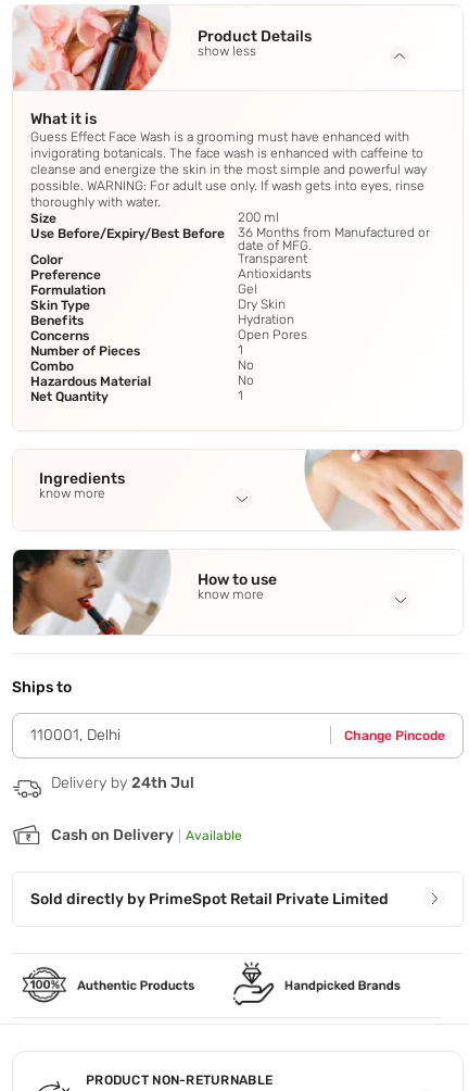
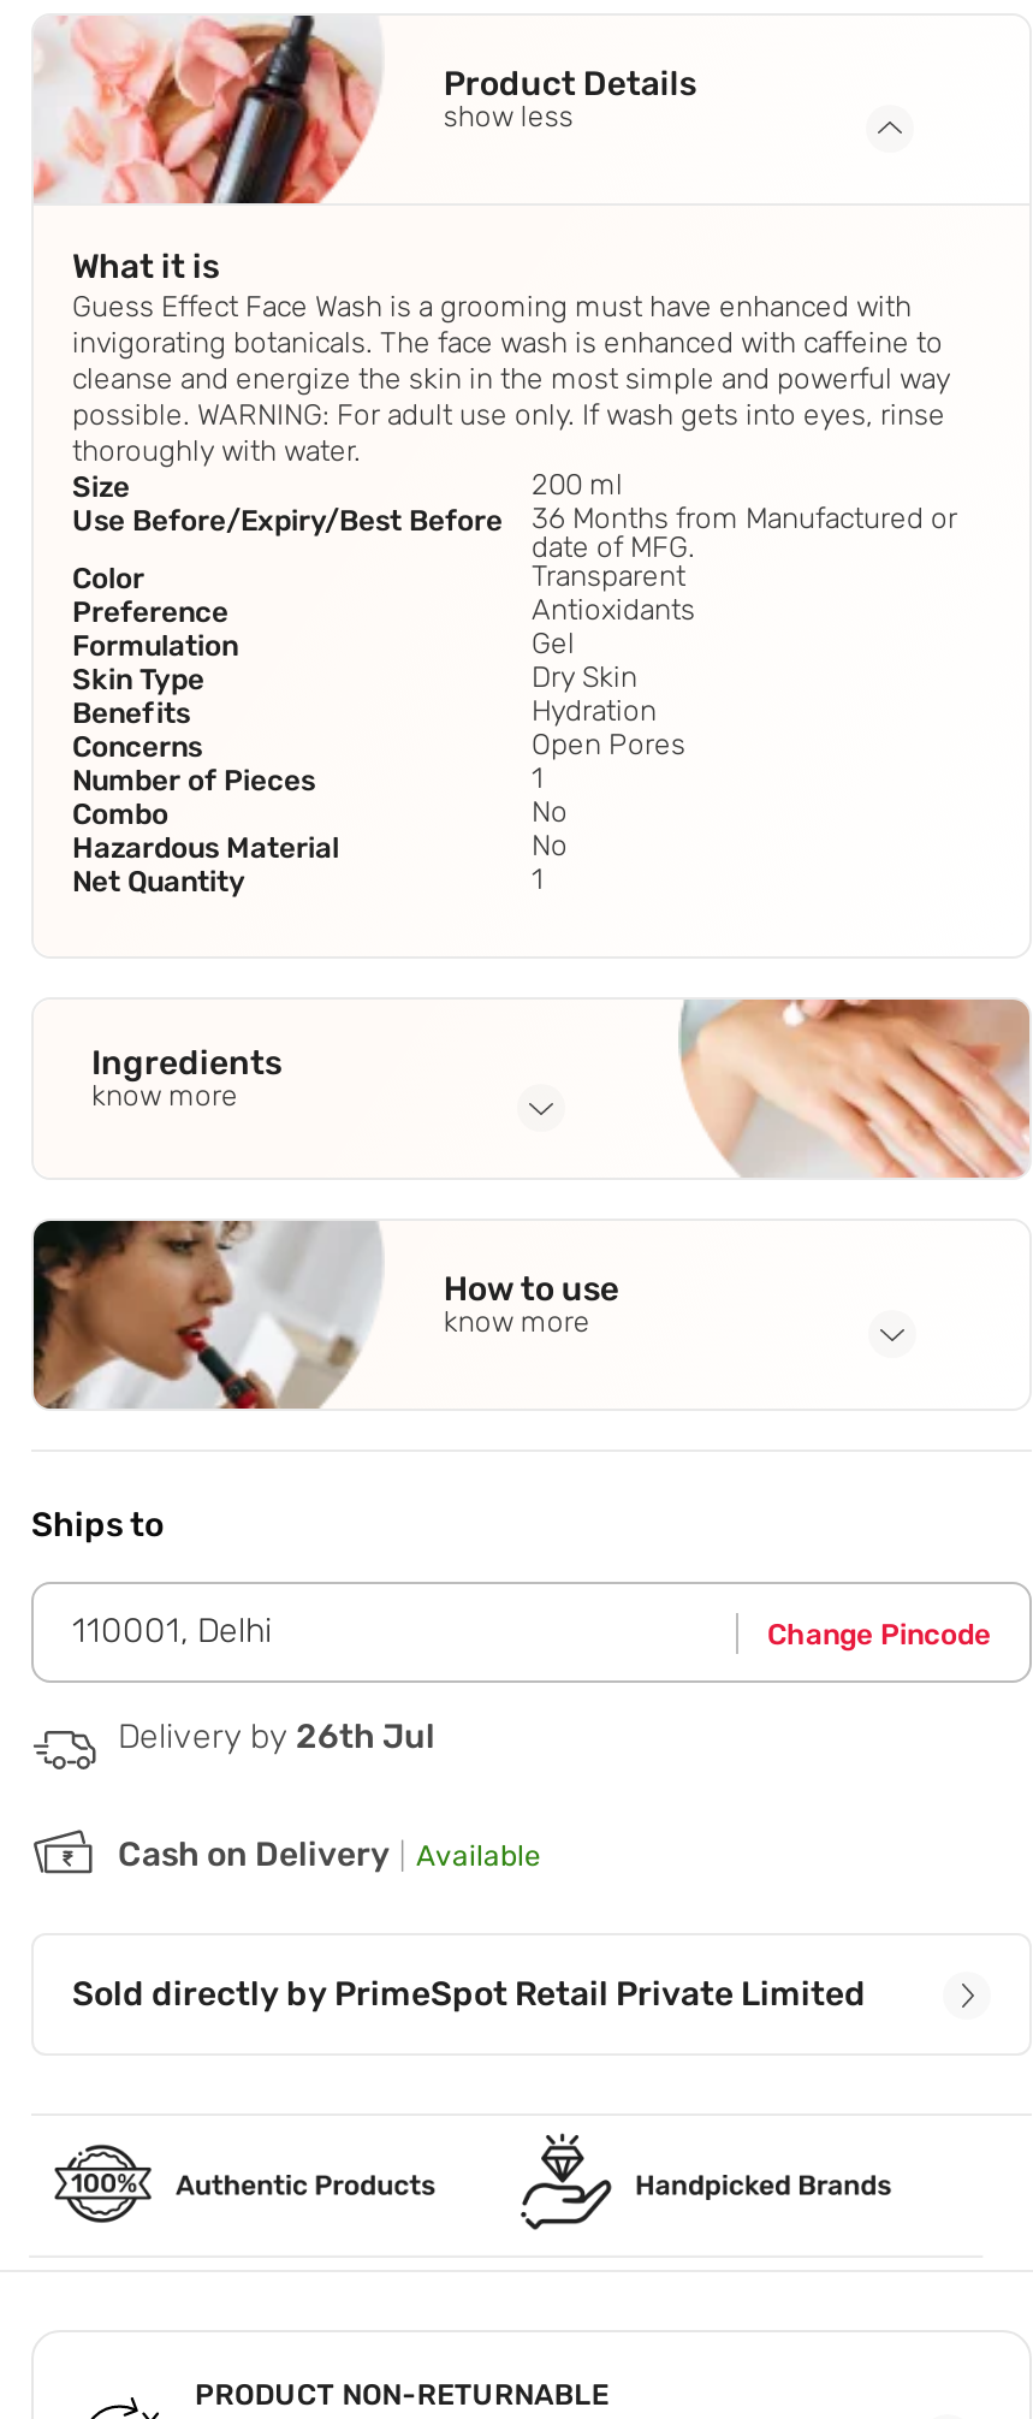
[51,774,194,792] Delivery by 24th Jul -> [118,1716,435,1757] Delivery by 26th Jul

